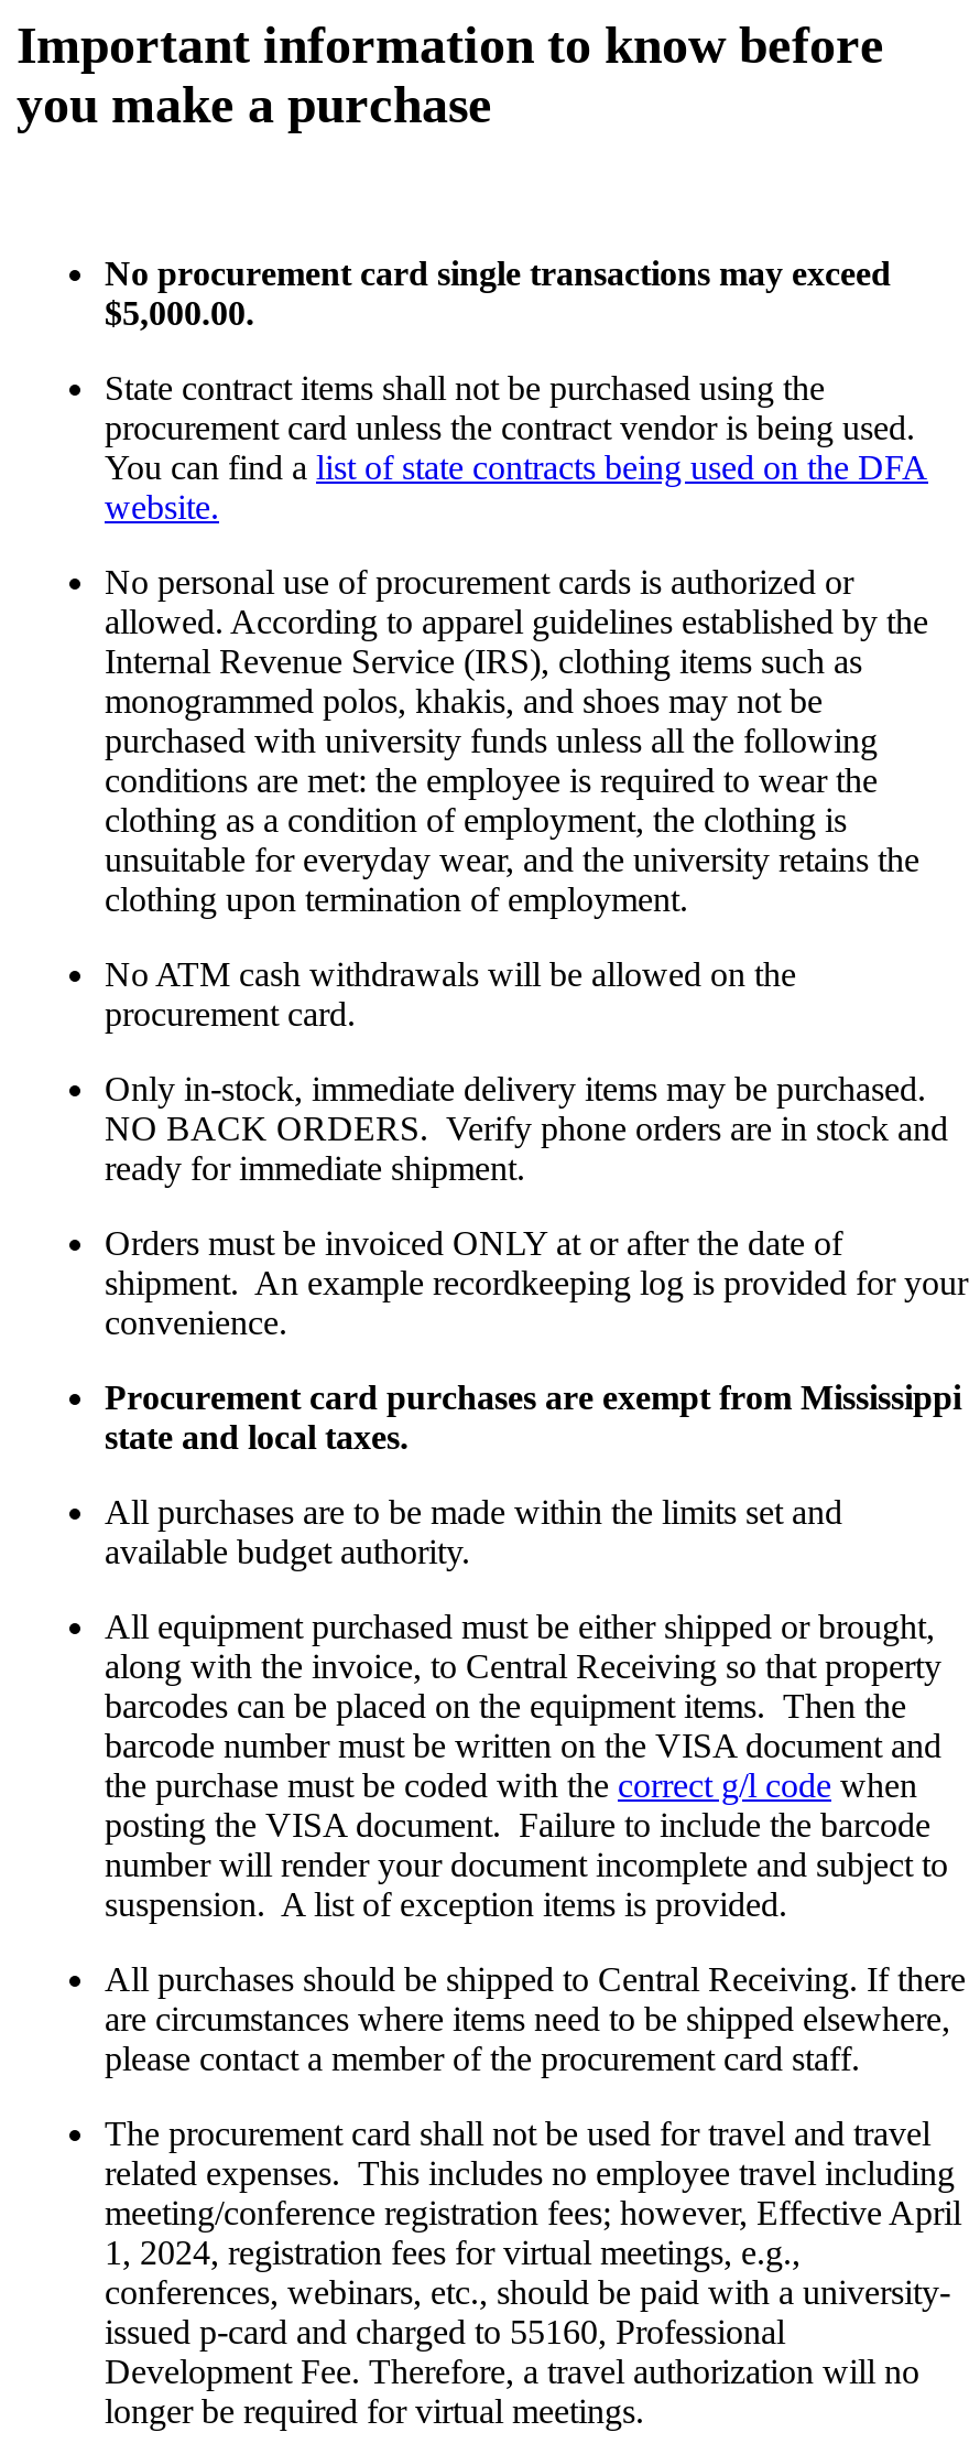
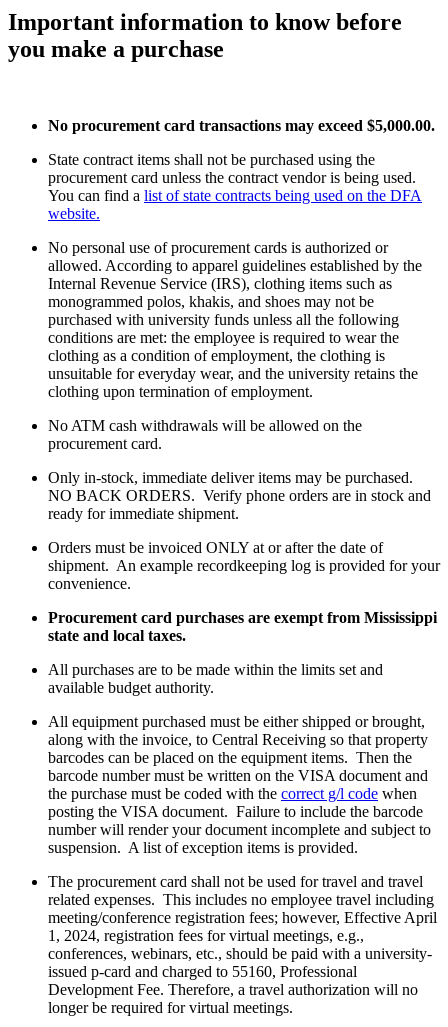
[105,254,891,331] No procurement card single transactions may exceed | $5,000.00. -> [48,117,435,134] No procurement card transactions may exceed $5,000.00.
[105,1069,935,1107] Only in-stock, immediate delivery items may be purchased. -> [48,469,417,486] Only in-stock, immediate deliver items may be purchased.
[105,1959,966,2076] All purchases should be shipped to Central Receiving. If there | are circumstances where items need to be shipped elsewhere, | please contact a member of the procurement card staff. -> none

